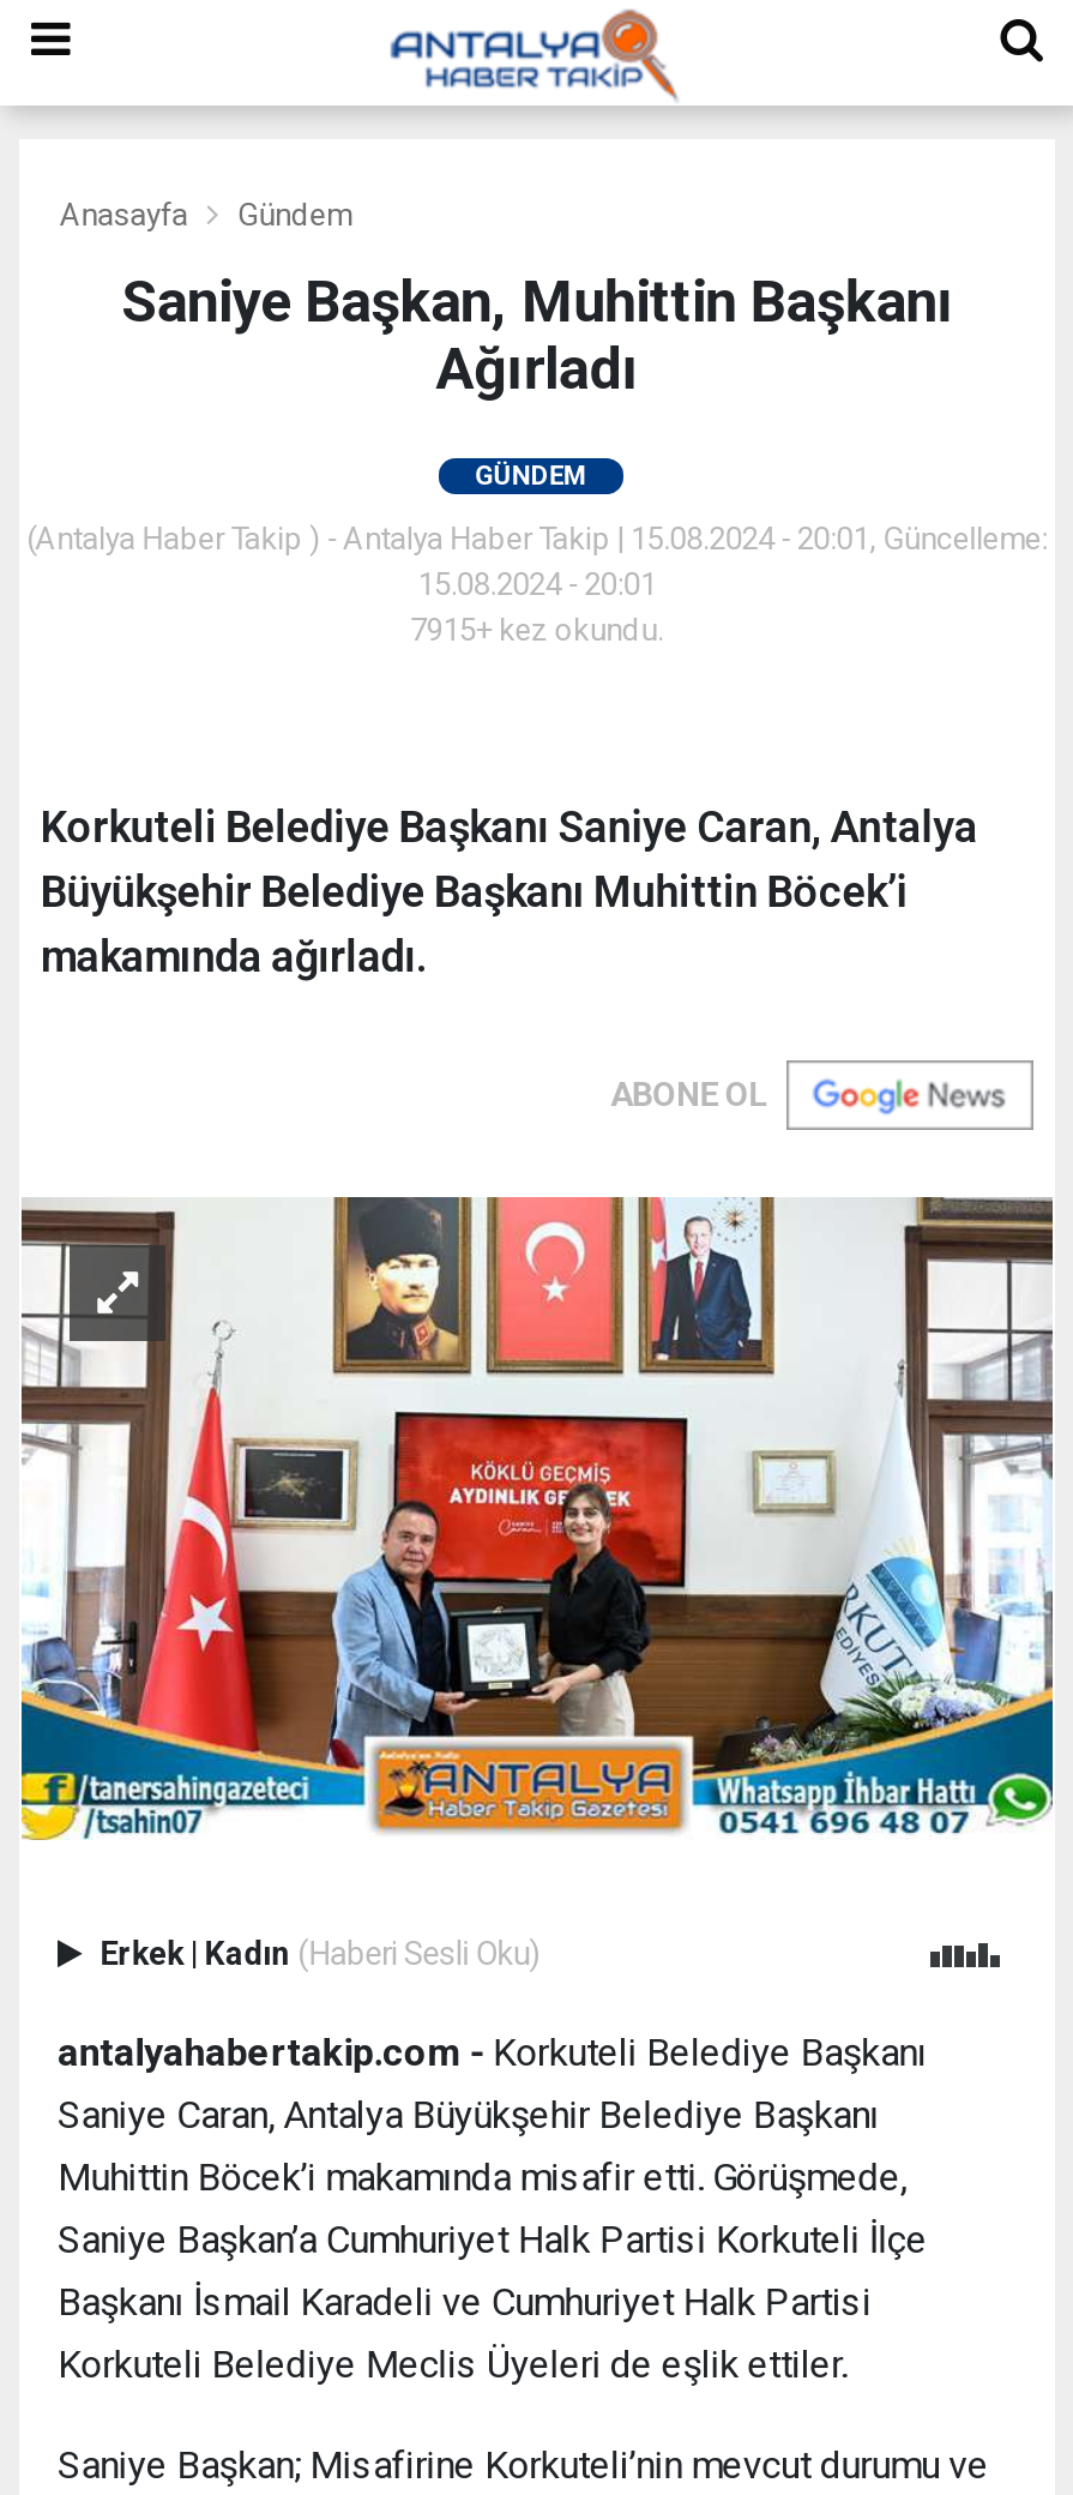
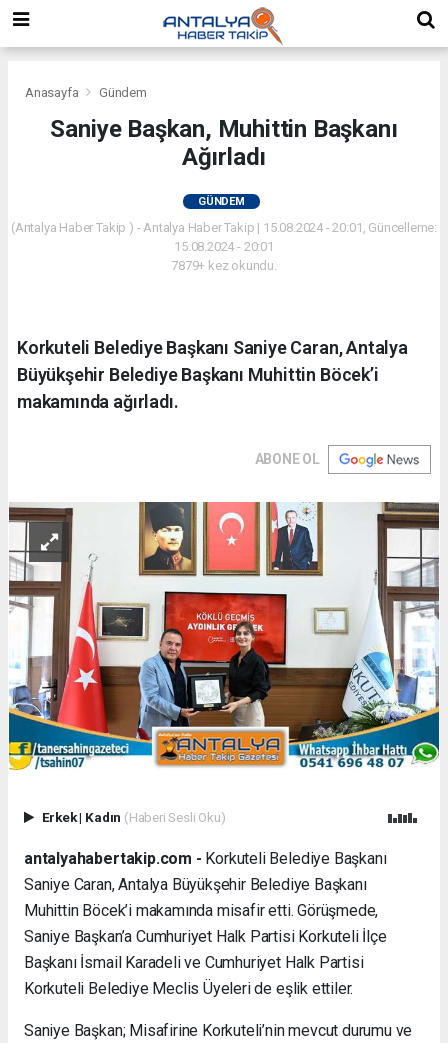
[410,611,664,647] 7915+ kez okundu. -> [171,258,277,273] 7879+ kez okundu.

